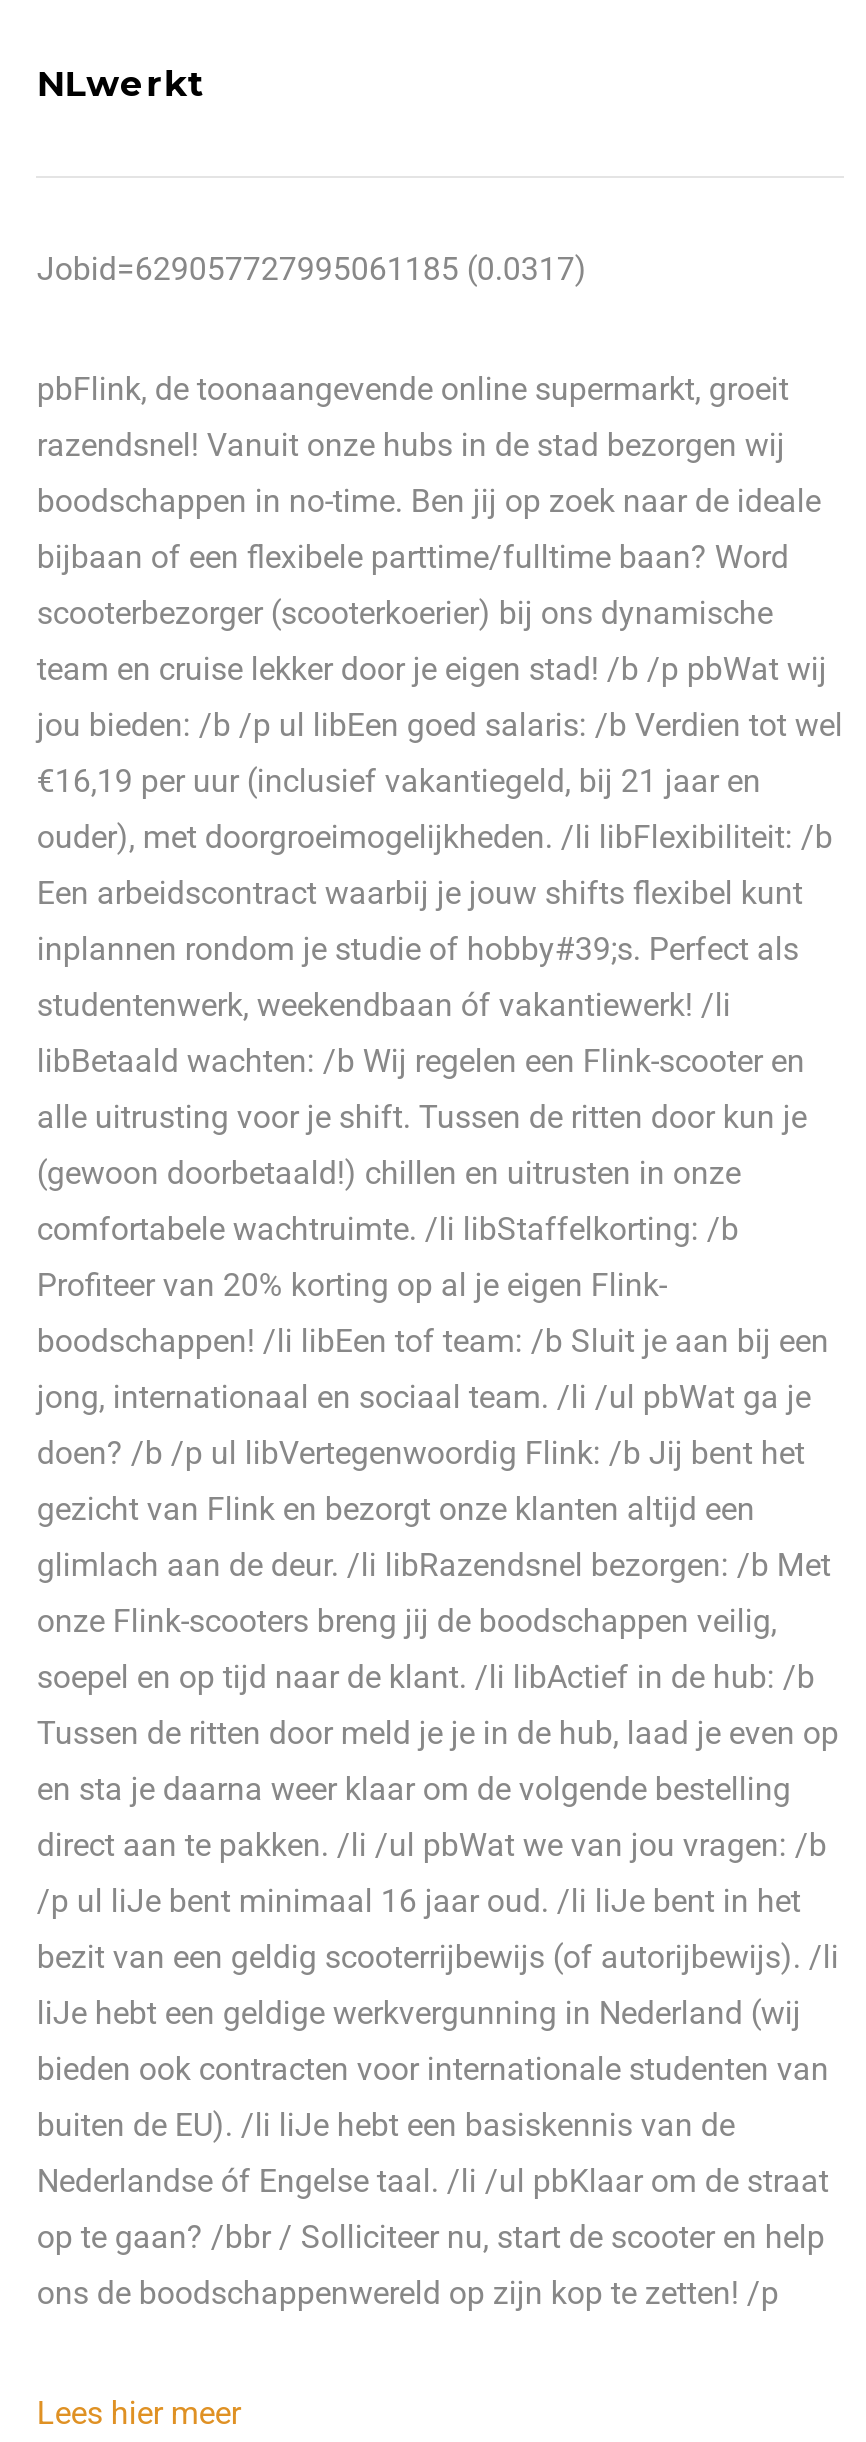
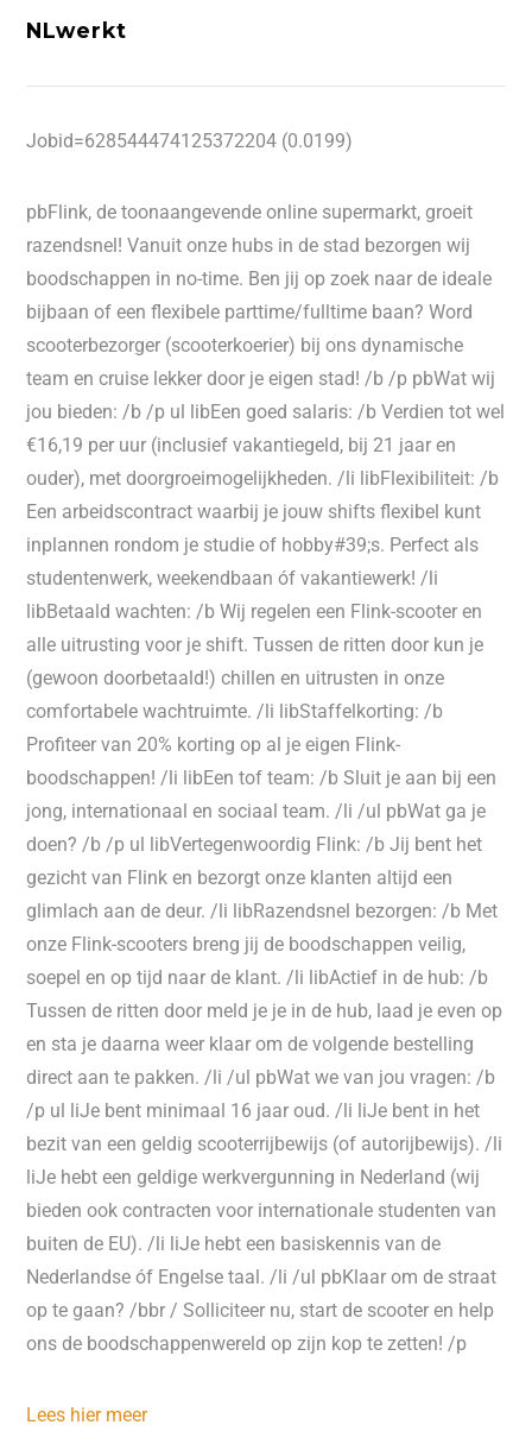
[37,250,587,288] Jobid=629057727995061185 (0.0317) -> [27,130,353,152] Jobid=628544474125372204 (0.0199)

